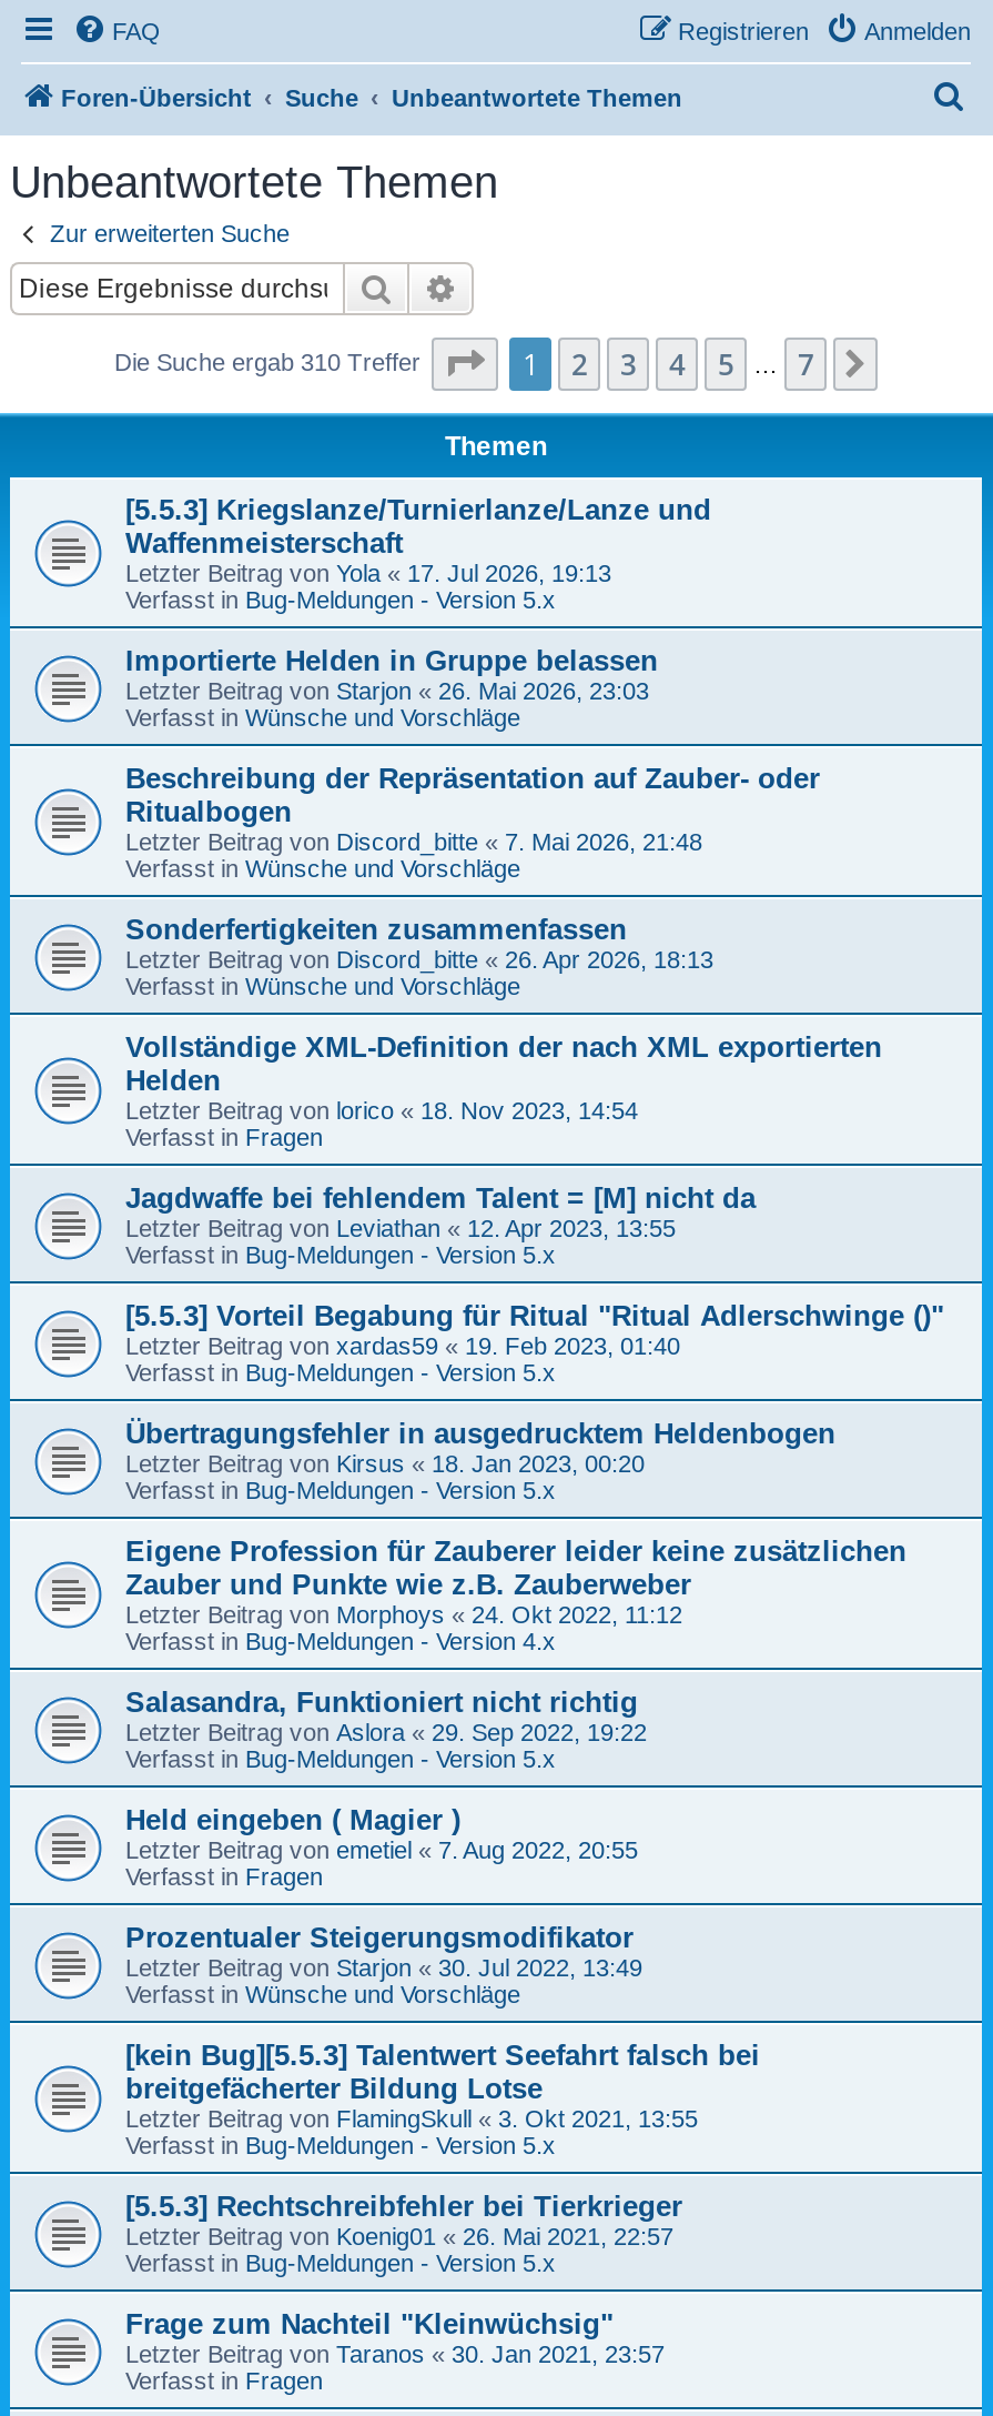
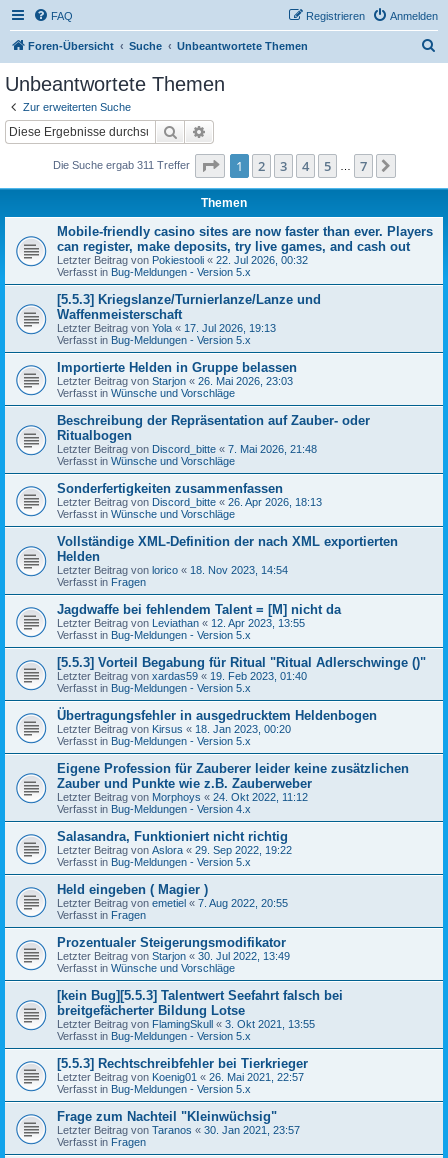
[114,347,427,374] Die Suche ergab 310 Treffer -> [52,158,192,170] Die Suche ergab 311 Treffer
none -> [57,223,433,277] Mobile-friendly casino sites are now faster than ever. Players | can register, make deposits, try live games, and cash out | Letzter Beitrag von Pokiestooli «22. Jul 2026, 00:32 | Verfasst in Bug-Meldungen - Version 5.x

